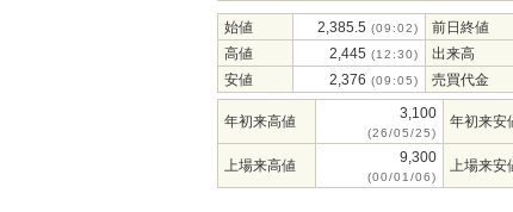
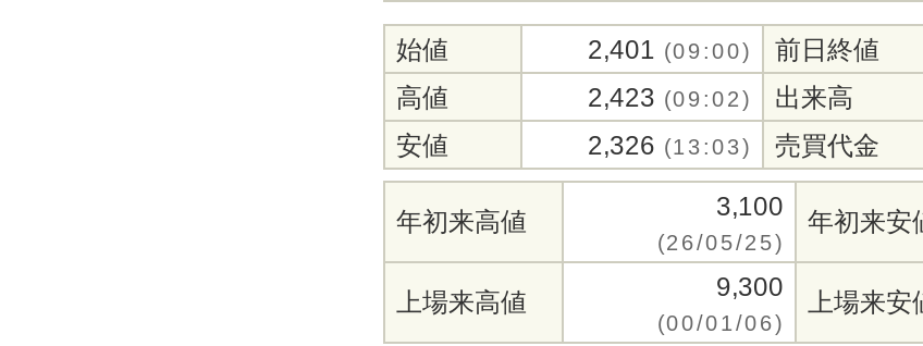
[317,19,489,36] 2,385.5 (09:02) 前日終値 -> [588,35,879,65] 2,401 (09:00) 前日終値
[329,45,475,62] 2,445 (12:30) 出来高 -> [588,83,853,113] 2,423 (09:02) 出来高
[329,71,489,88] 2,376 (09:05) 売買代金 -> [588,131,879,161] 2,326 (13:03) 売買代金

